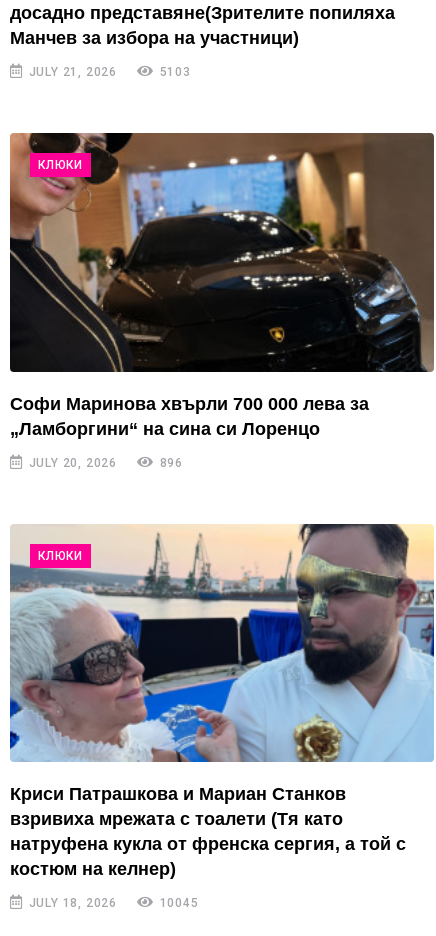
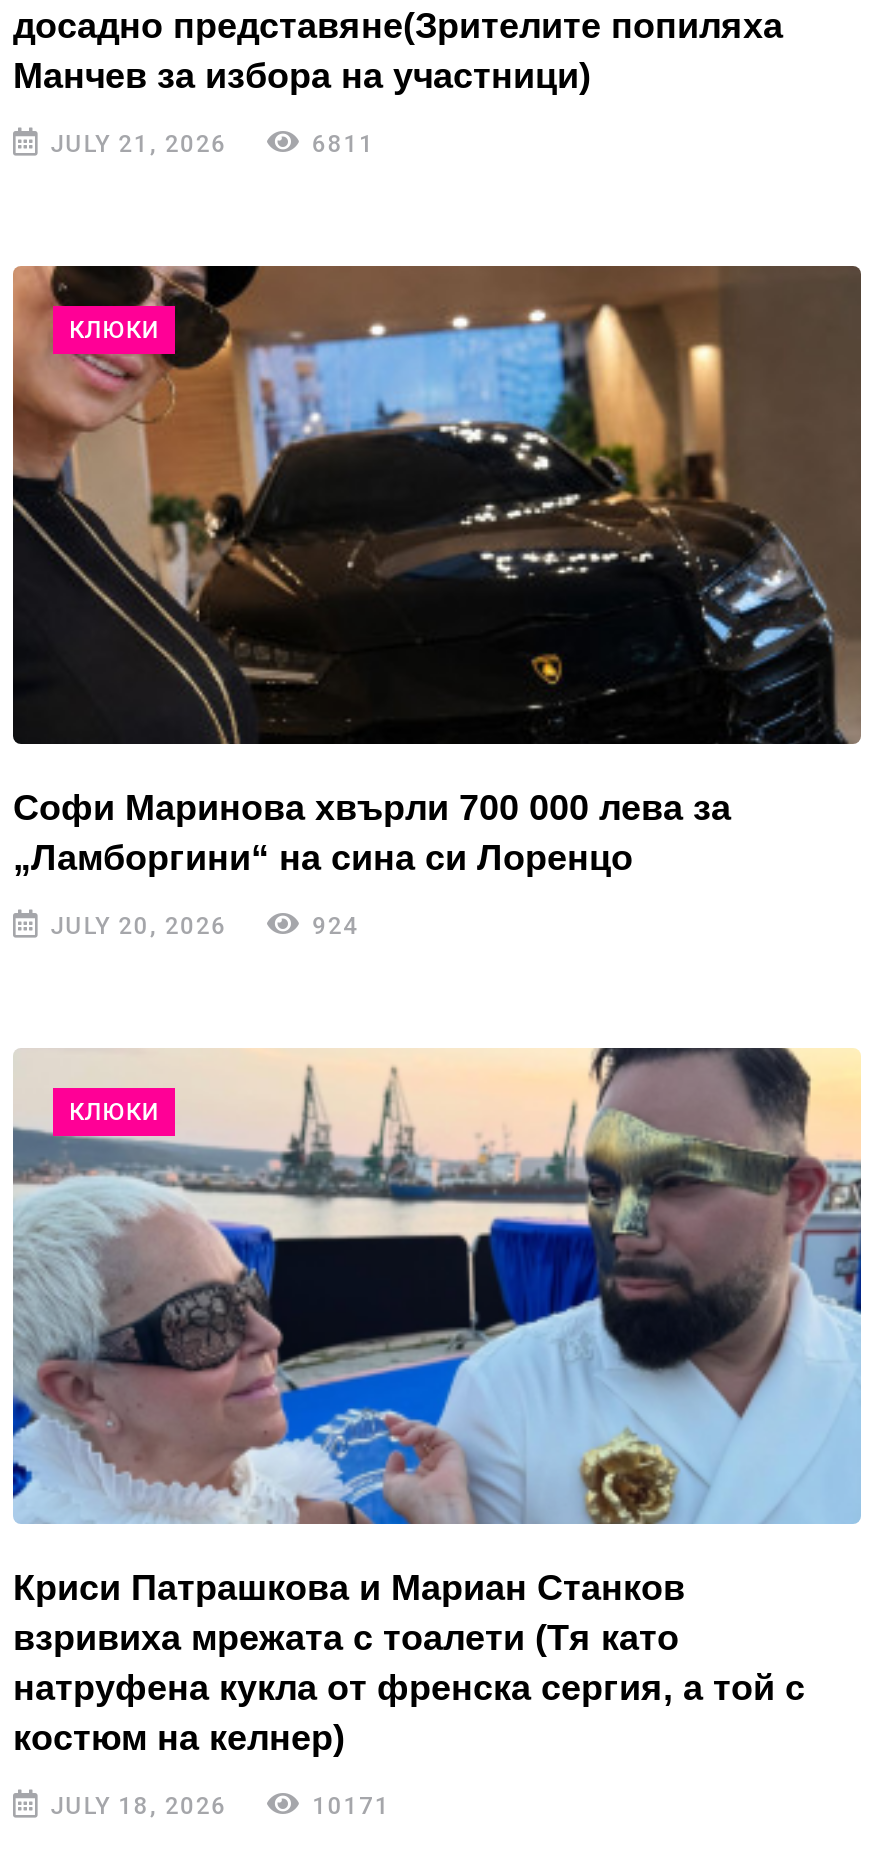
[156,65,191,79] 5103 -> [305,130,375,158] 6811
[156,456,183,470] 896 -> [305,911,359,939] 924
[156,896,199,910] 10045 -> [305,1792,390,1820] 10171

